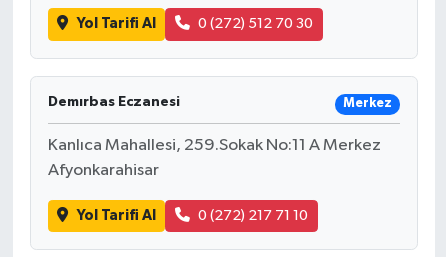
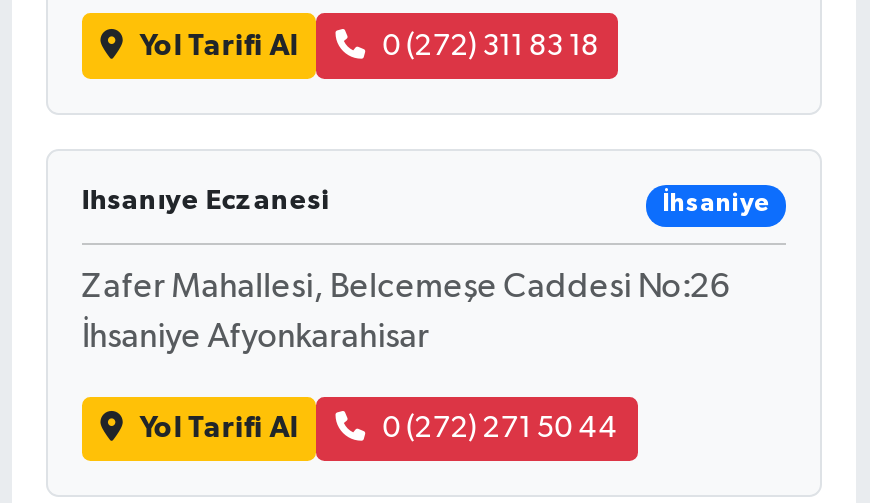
[198,16,313,31] 0 (272) 512 70 30 -> [382,30,598,60] 0 (272) 311 83 18
[48,95,392,110] Demırbas Eczanesi | Merkez -> [82,186,770,217] Ihsanıye Eczanesi | İhsaniye
[48,137,381,154] Kanlıca Mahallesi, 259.Sokak No:11 A Merkez -> [82,270,730,304] Zafer Mahallesi, Belcemeşe Caddesi No:26
[48,162,159,179] Afyonkarahisar -> [82,320,430,354] İhsaniye Afyonkarahisar
[198,208,308,223] 0 (272) 217 71 10 -> [382,413,618,443] 0 (272) 271 50 44

